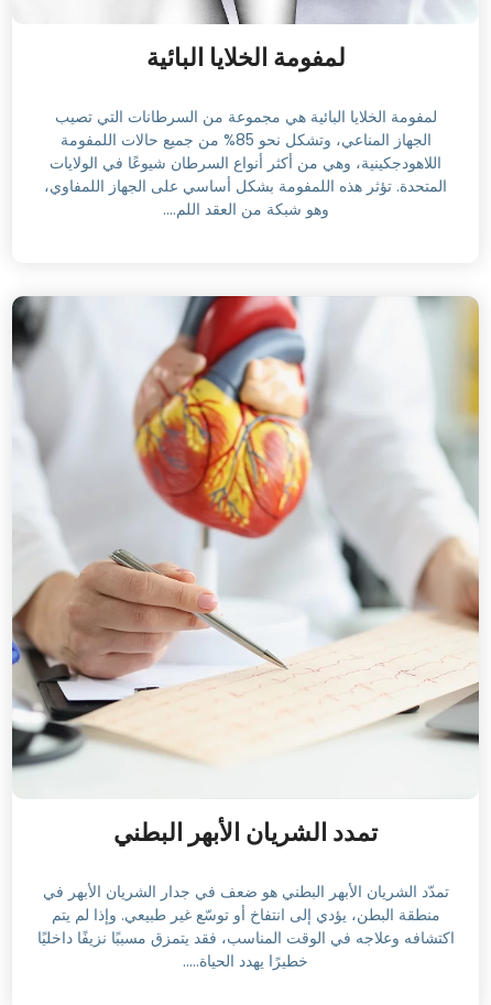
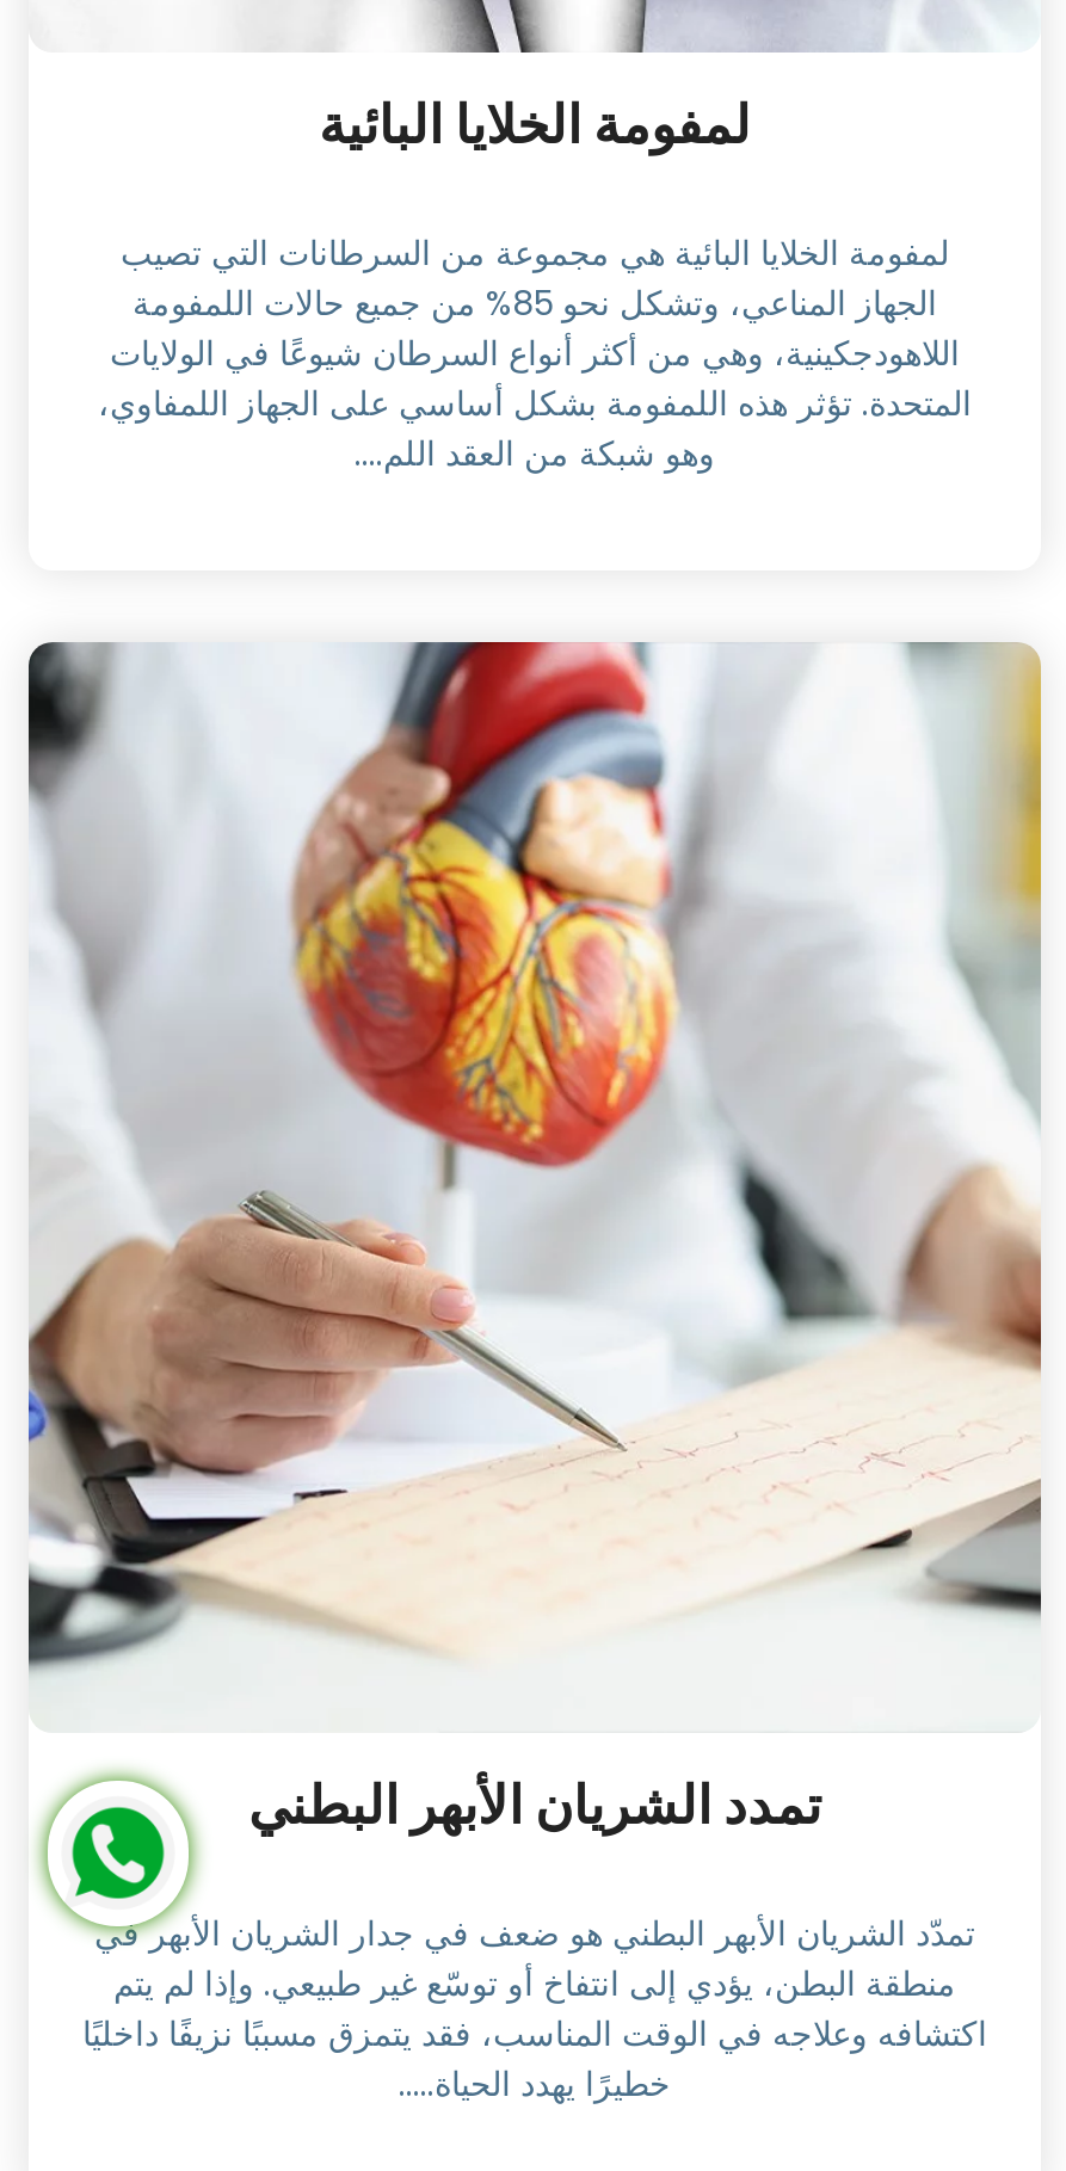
none -> [36,1769,201,1931] [image]

